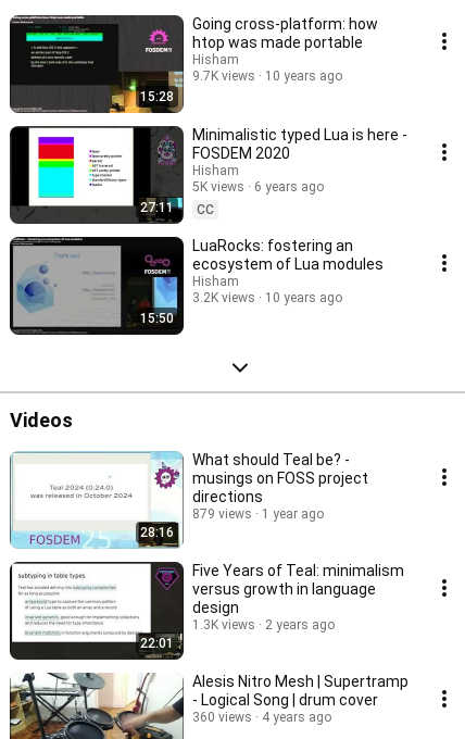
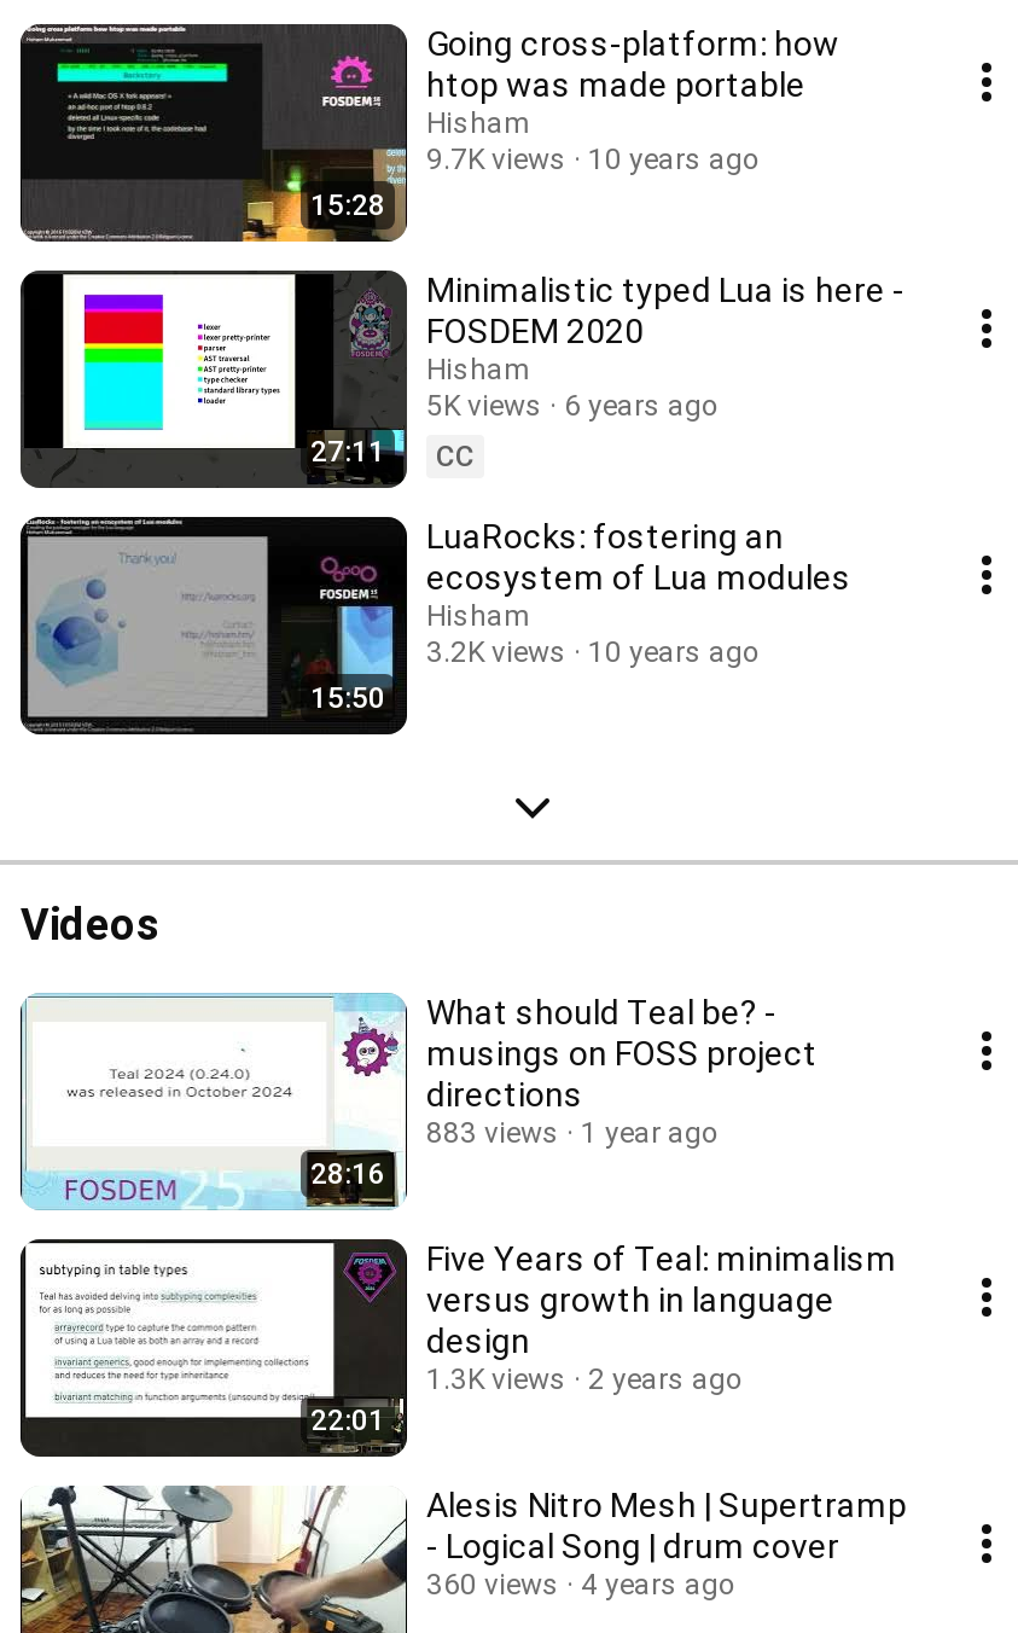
[192,506,324,521] 879 views 1 year ago -> [426,1115,719,1149] 883 views 1 year ago

